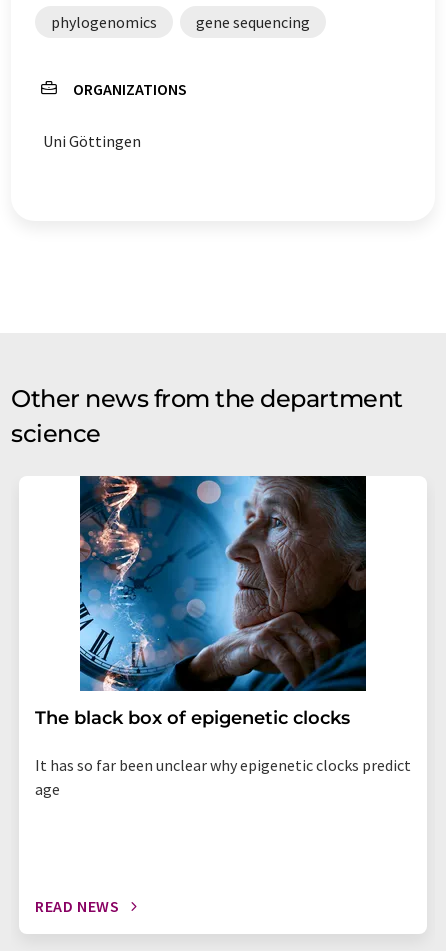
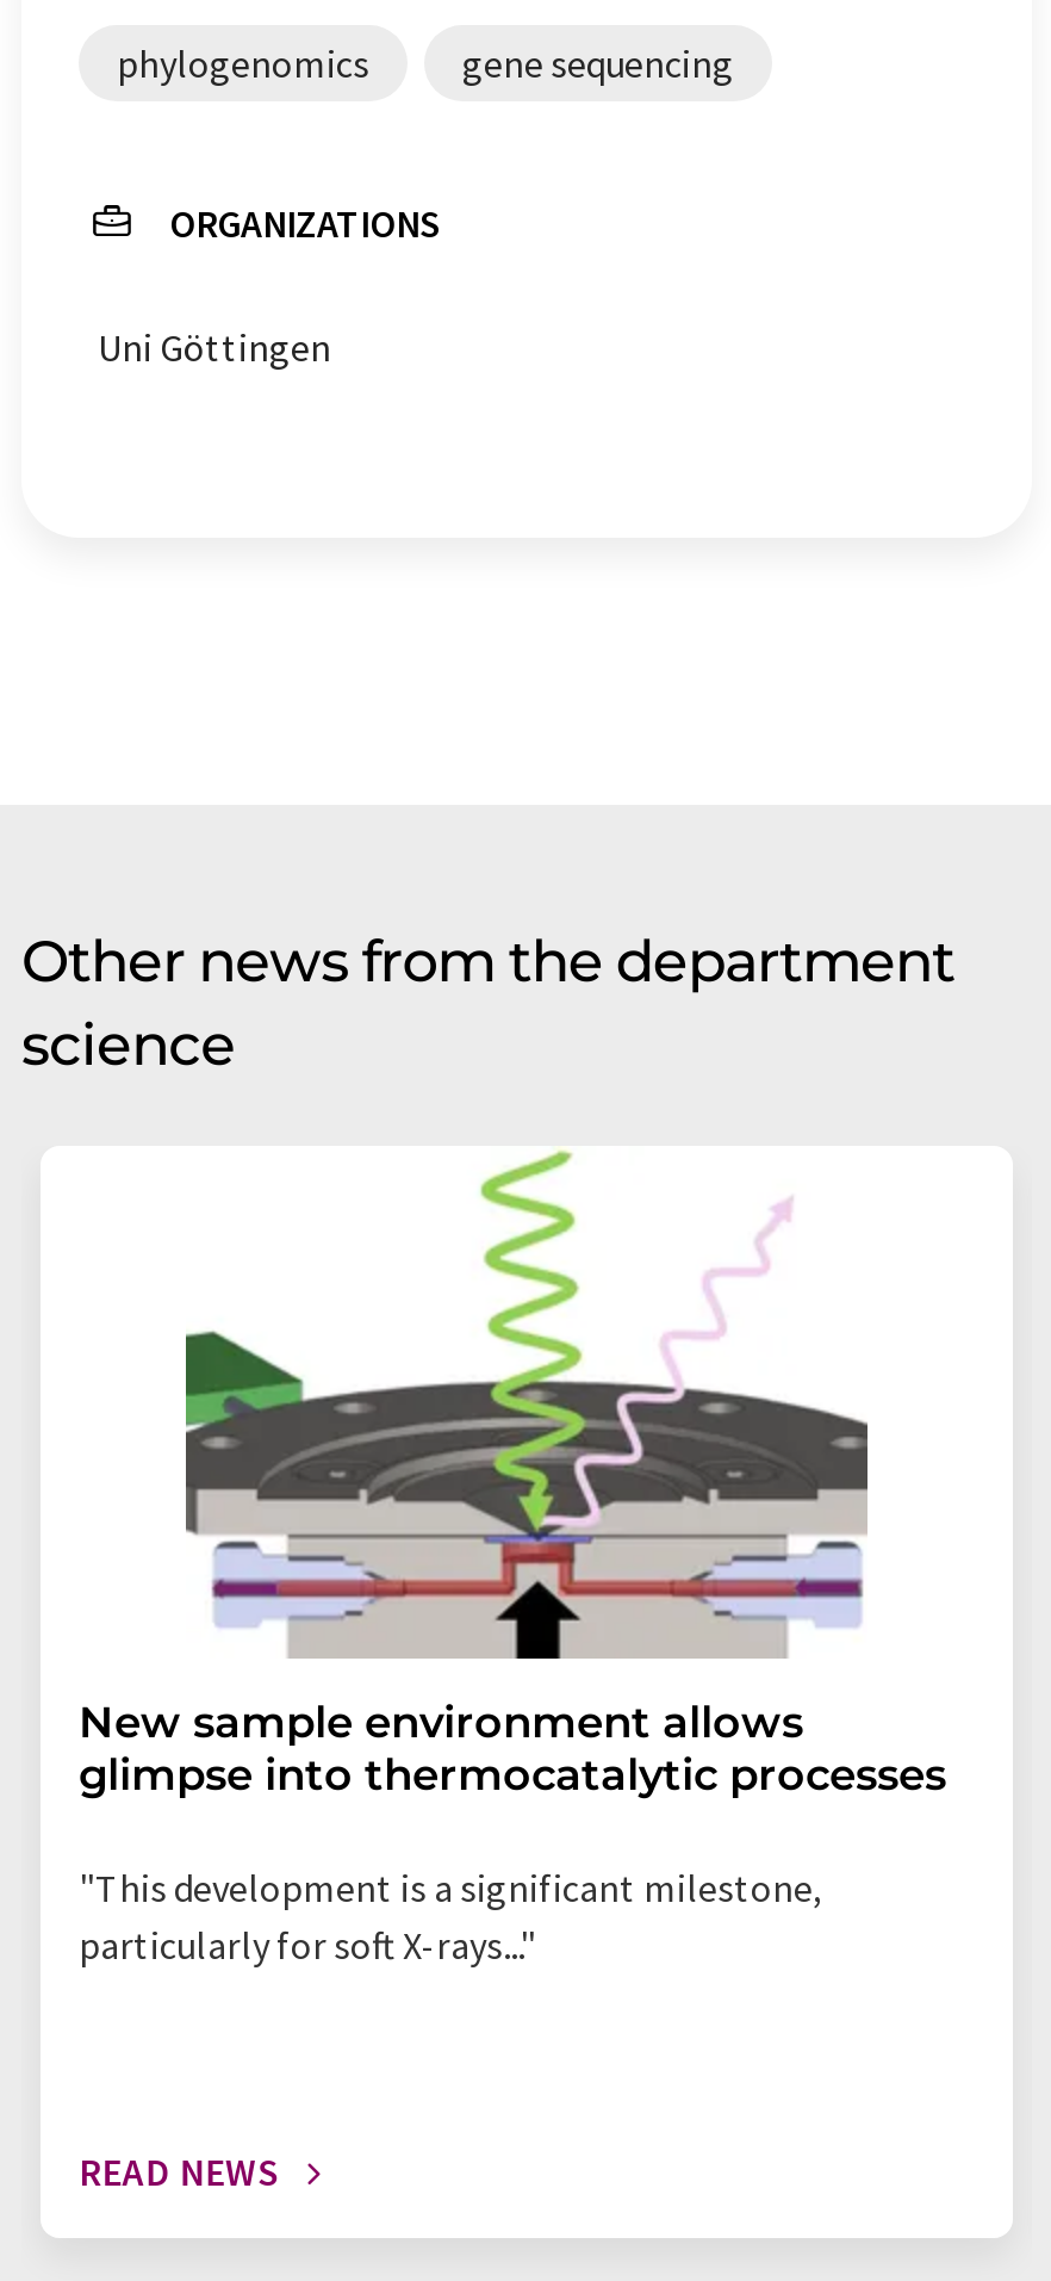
[35,475,367,729] [image] | The black box of epigenetic clocks -> [79,1146,946,1802] [image] | New sample environment allows | glimpse into thermocatalytic processes
[35,755,411,799] It has so far been unclear why epigenetic clocks predict | age -> [79,1864,822,1969] "This development is a significant milestone, | particularly for soft X-rays..."

